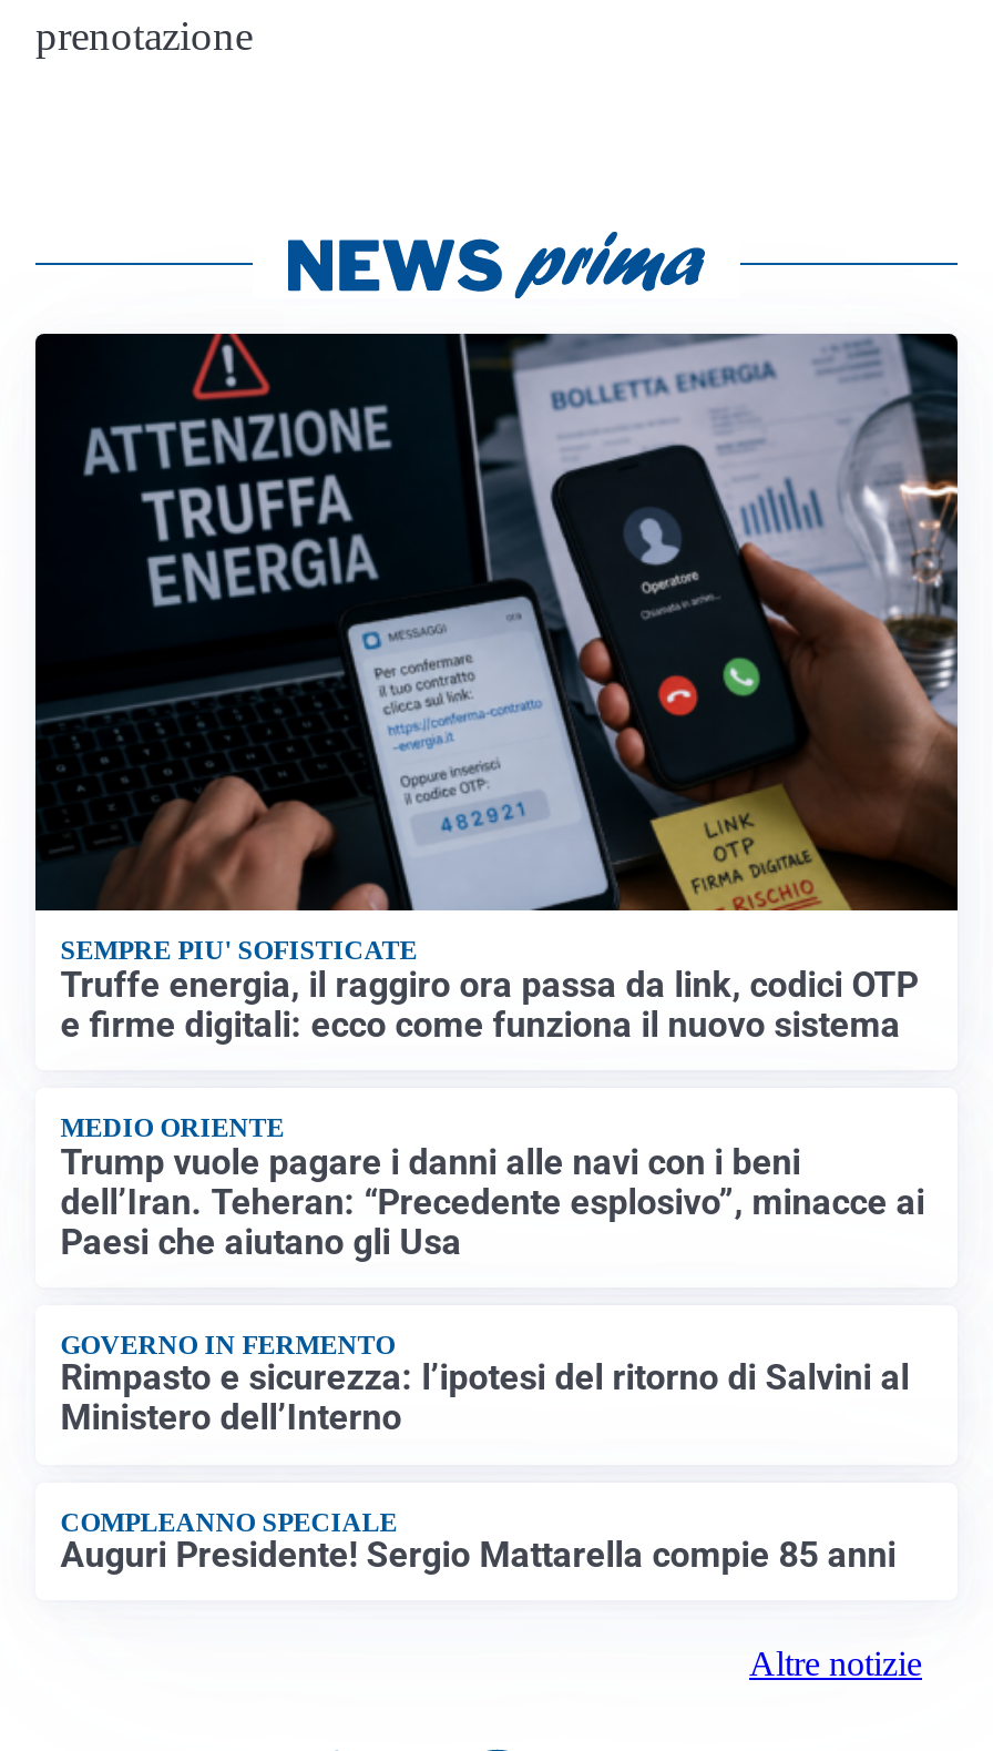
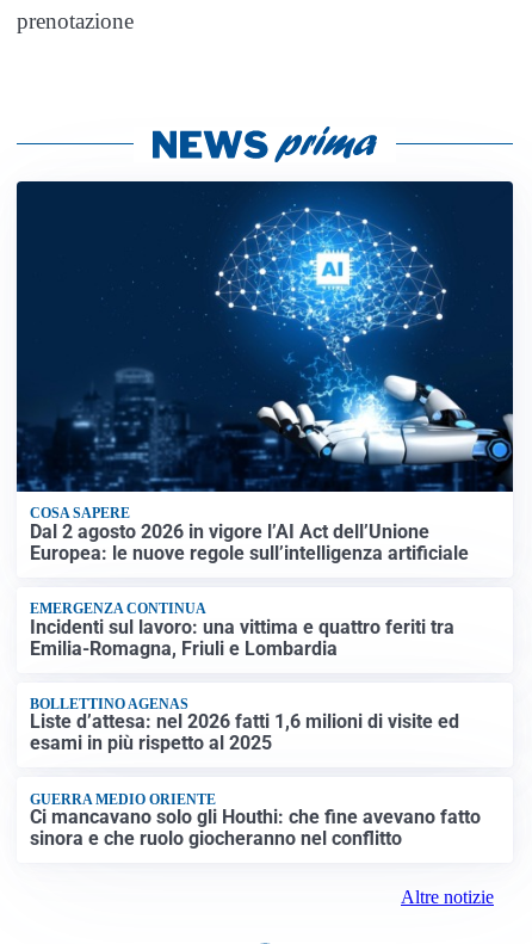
[33,332,960,1045] [image] | SEMPRE PIU' SOFISTICATE | Truffe energia, il raggiro ora passa da link, codici OTP | e firme digitali: ecco come funziona il nuovo sistema -> [16,180,514,564] [image] | COSA SAPERE | Dal 2 agosto 2026 in vigore l’AI Act dell’Unione | Europea: le nuove regole sull’intelligenza artificiale
[60,1112,925,1262] MEDIO ORIENTE | Trump vuole pagare i danni alle navi con i beni | dell’Iran. Teheran: “Precedente esplosivo”, minacce ai | Paesi che aiutano gli Usa -> [30,600,455,659] EMERGENZA CONTINUA | Incidenti sul lavoro: una vittima e quattro feriti tra | Emilia-Romagna, Friuli e Lombardia
[60,1329,909,1439] GOVERNO IN FERMENTO | Rimpasto e sicurezza: l’ipotesi del ritorno di Salvini al | Ministero dell’Interno -> [30,696,459,755] BOLLETTINO AGENAS | Liste d’attesa: nel 2026 fatti 1,6 milioni di visite ed | esami in più rispetto al 2025
[60,1506,896,1576] COMPLEANNO SPECIALE | Auguri Presidente! Sergio Mattarella compie 85 anni -> [30,791,481,850] GUERRA MEDIO ORIENTE | Ci mancavano solo gli Houthi: che fine avevano fatto | sinora e che ruolo giocheranno nel conflitto

